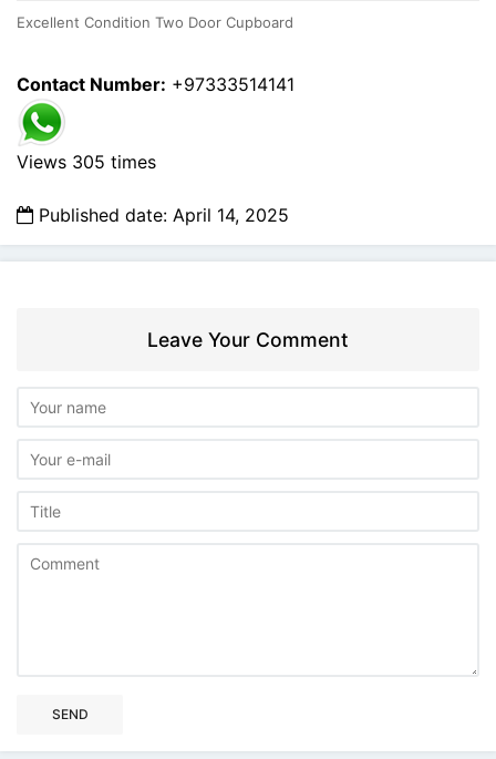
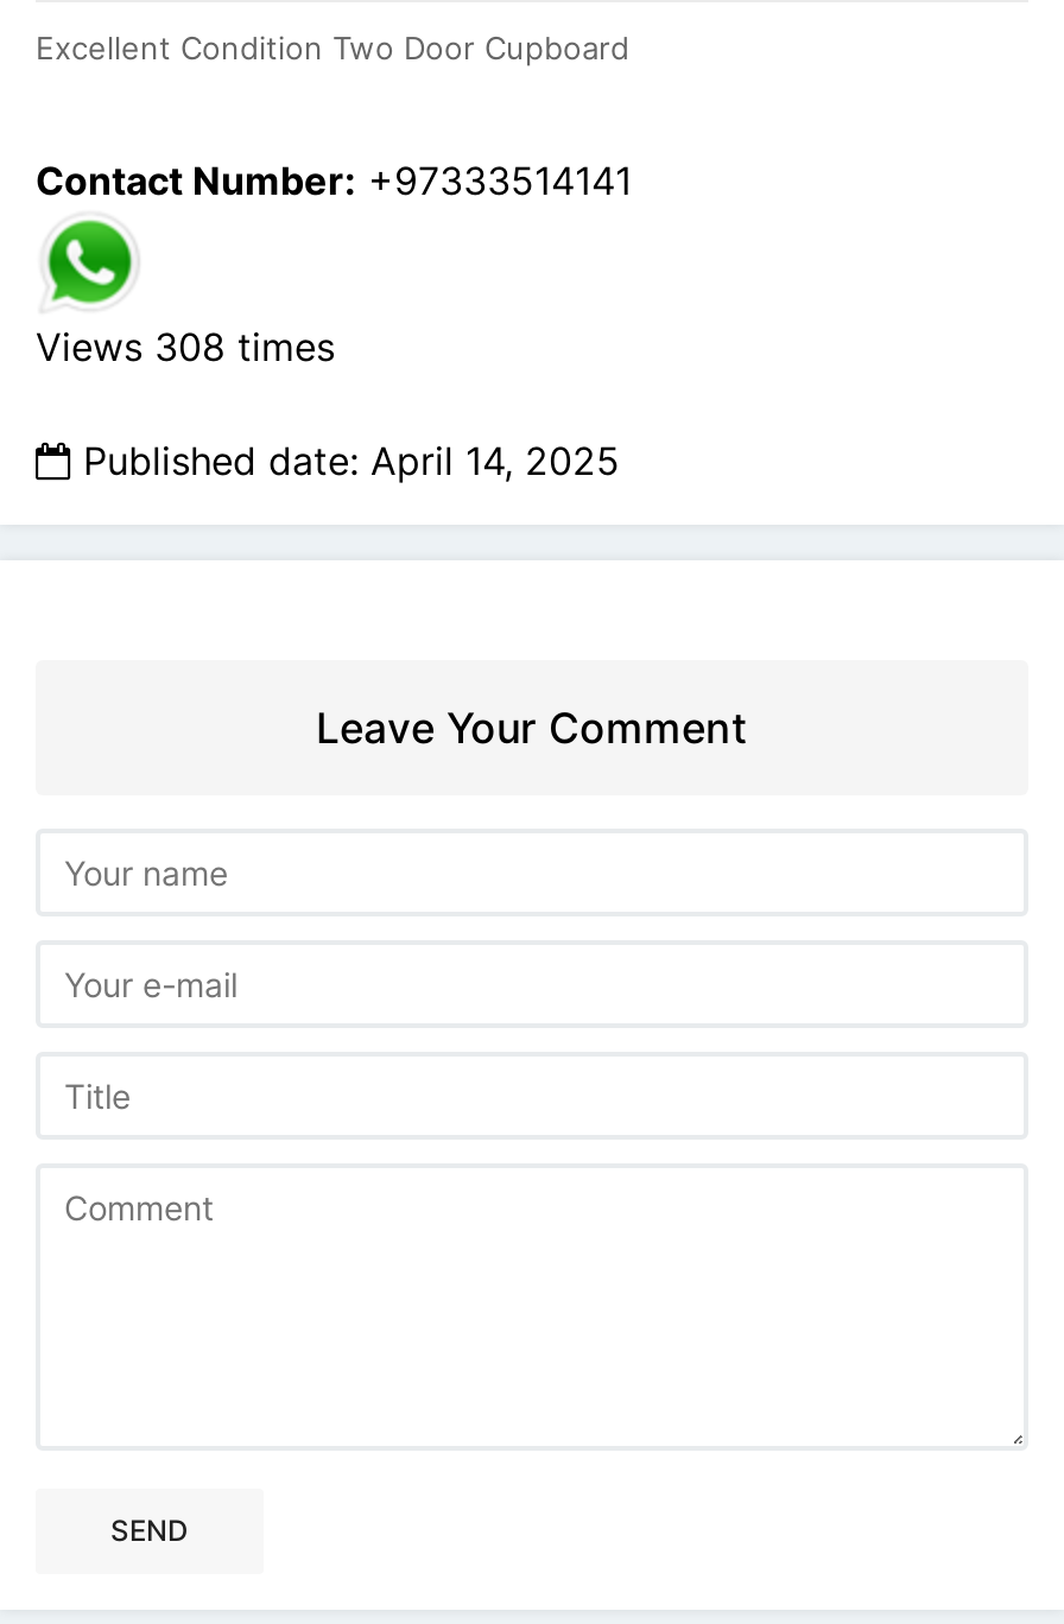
[17,151,156,173] Views 305 times -> [36,323,335,370] Views 308 times

